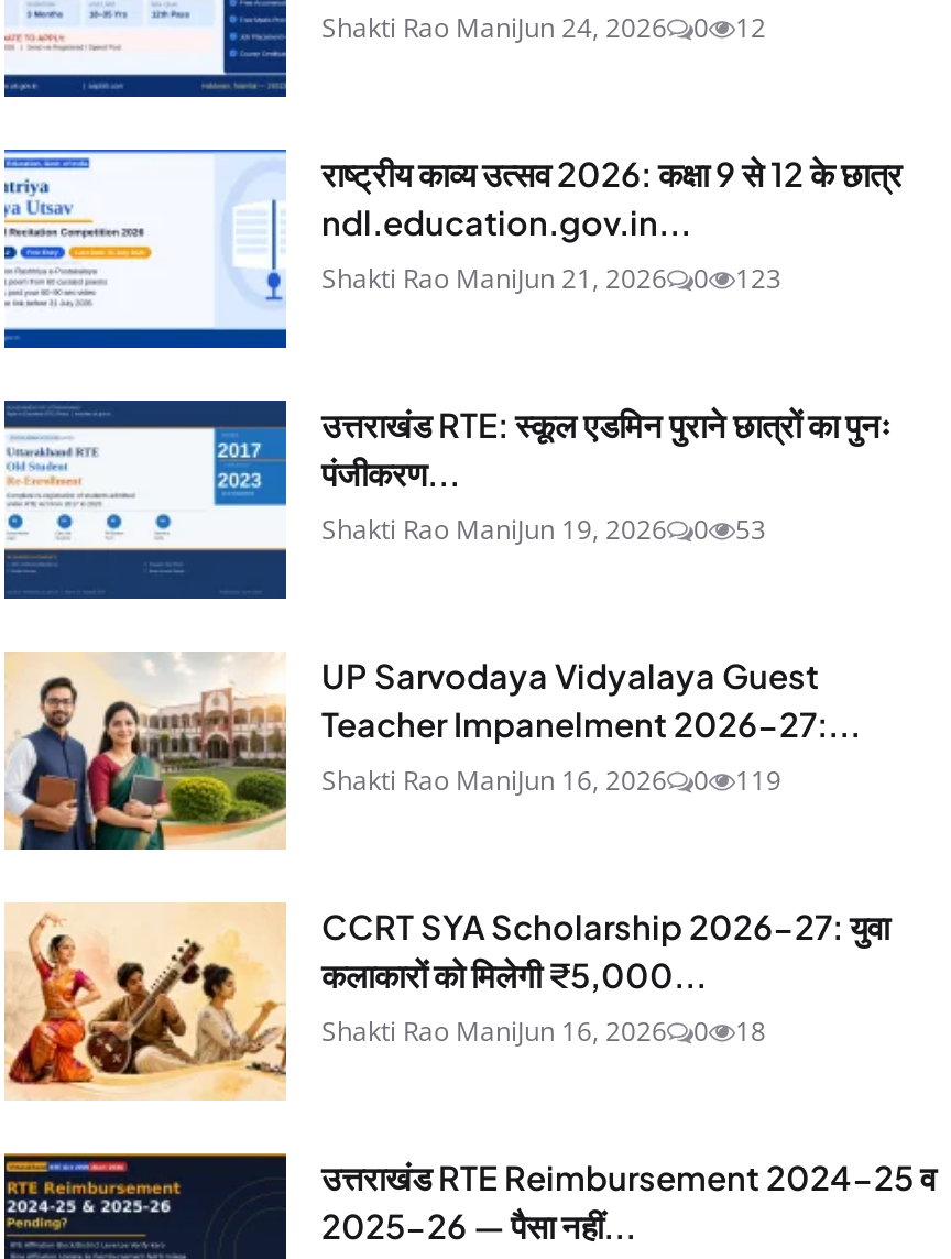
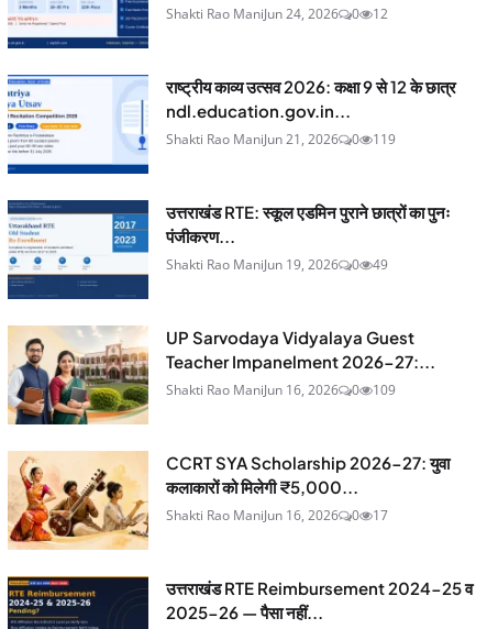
[321,260,781,297] Shakti Rao ManiJun 21, 2026 0 123 -> [166,130,396,148] Shakti Rao ManiJun 21, 2026 0 119
[321,511,766,548] Shakti Rao ManiJun 19, 2026 0 53 -> [166,255,388,274] Shakti Rao ManiJun 19, 2026 0 49
[321,762,781,799] Shakti Rao ManiJun 16, 2026 0 119 -> [166,380,396,399] Shakti Rao ManiJun 16, 2026 0 109
[321,1012,766,1050] Shakti Rao ManiJun 16, 2026 0 18 -> [166,506,388,525] Shakti Rao ManiJun 16, 2026 0 17

